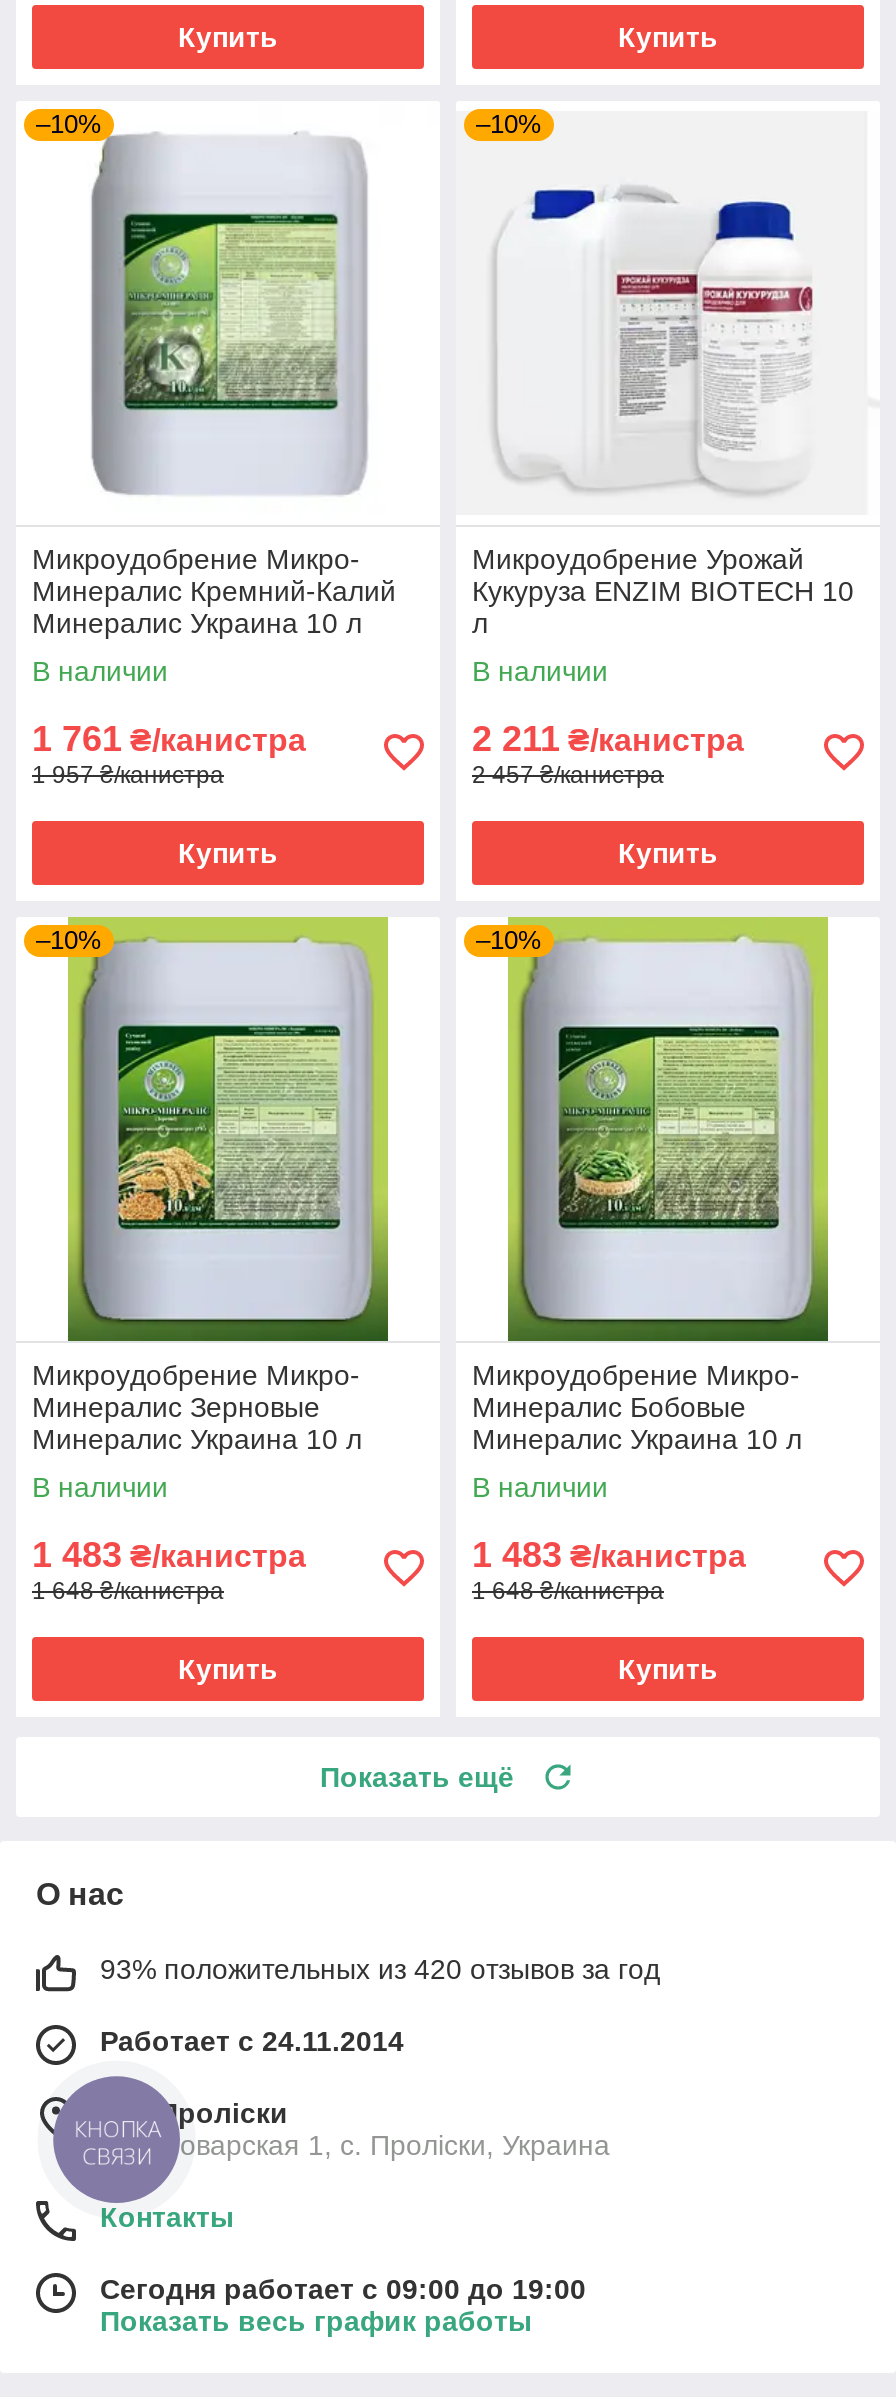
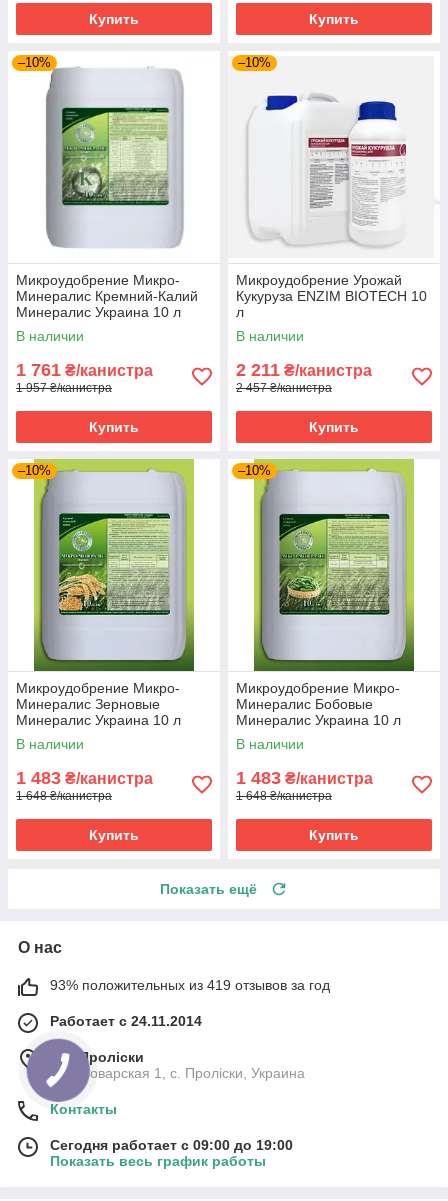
[100,1953,660,1985] 93% положительных из 420 отзывов за год -> [50,977,330,993] 93% положительных из 419 отзывов за год

